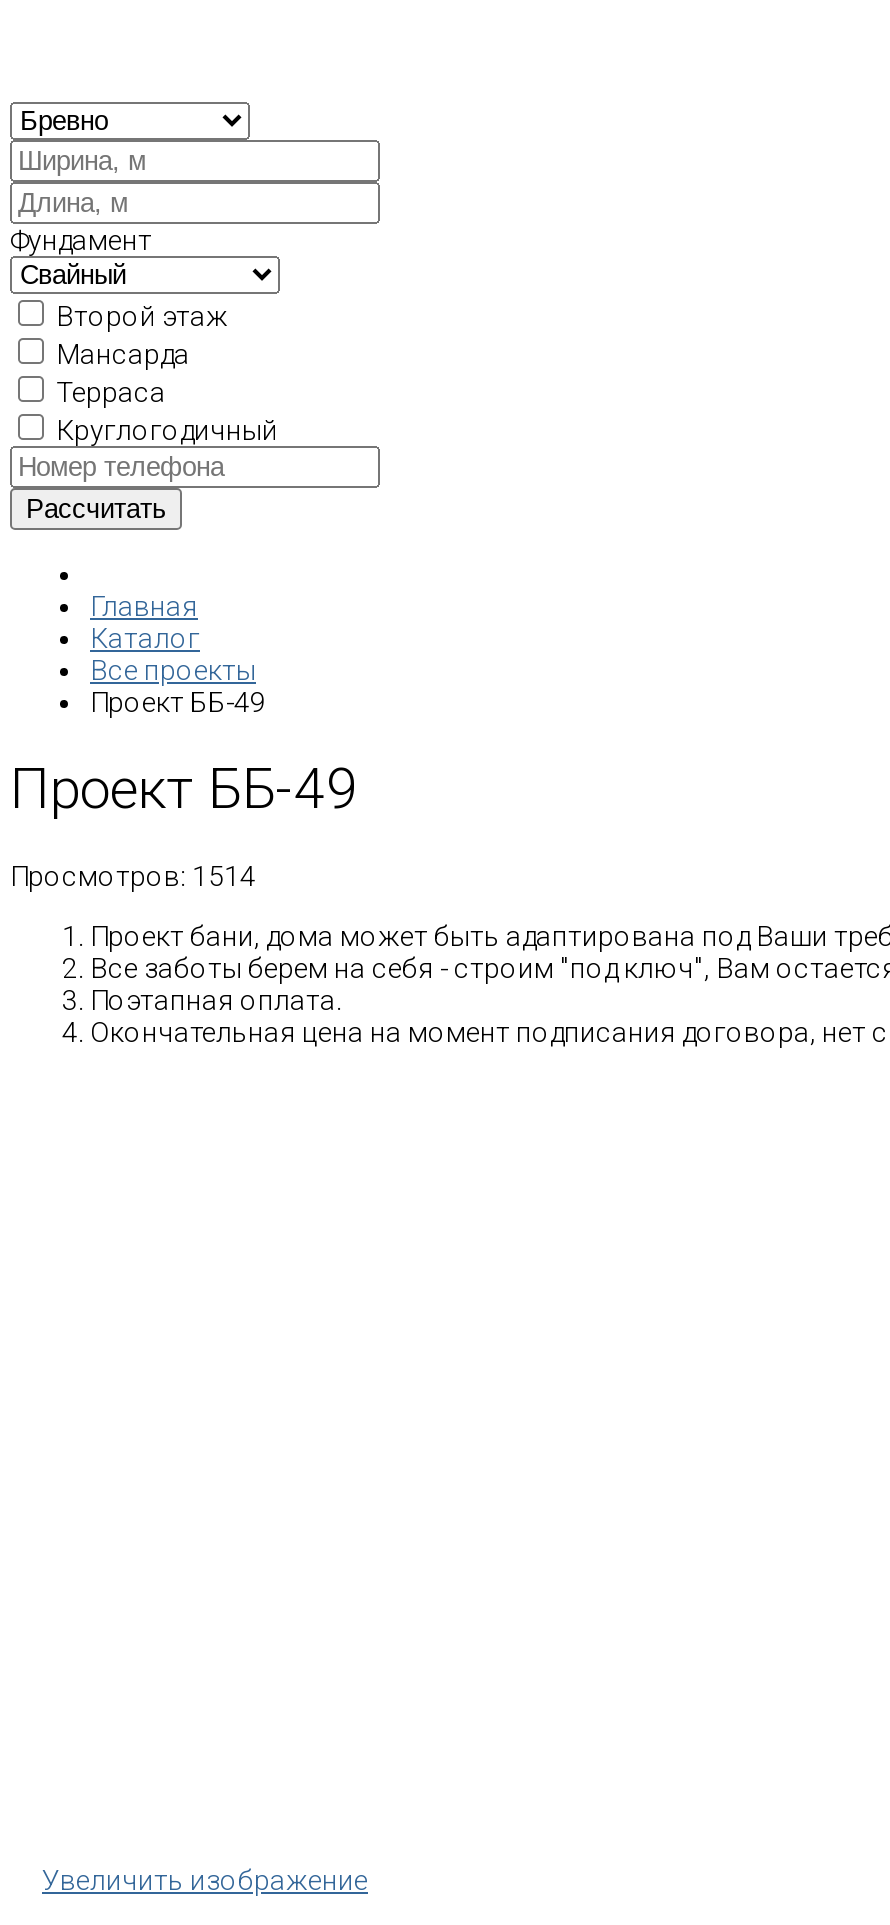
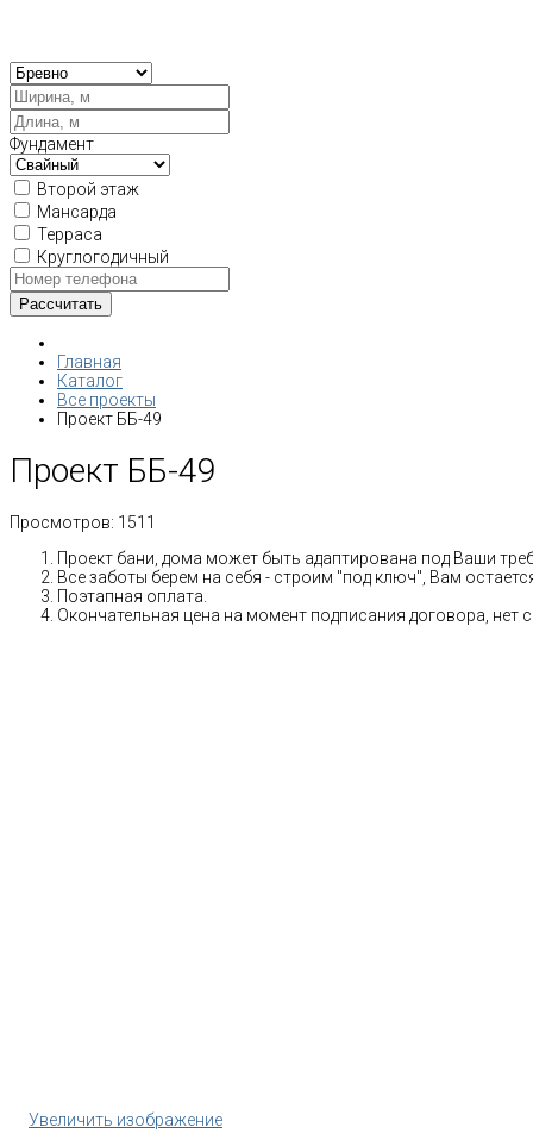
[10,859,256,891] Просмотров: 1514 -> [10,512,156,531] Просмотров: 1511

